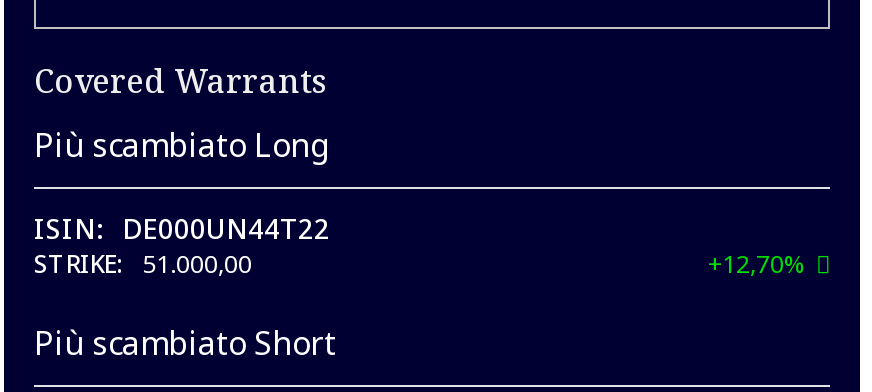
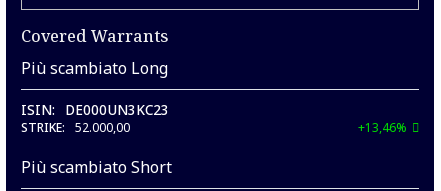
[34,210,330,248] ISIN: DE000UN44T22 -> [21,100,169,119] ISIN: DE000UN3KC23
[34,248,252,282] STRIKE: 51.000,00 -> [21,119,130,136] STRIKE: 52.000,00
[708,248,806,282] +12,70% -> [358,119,407,136] +13,46%

